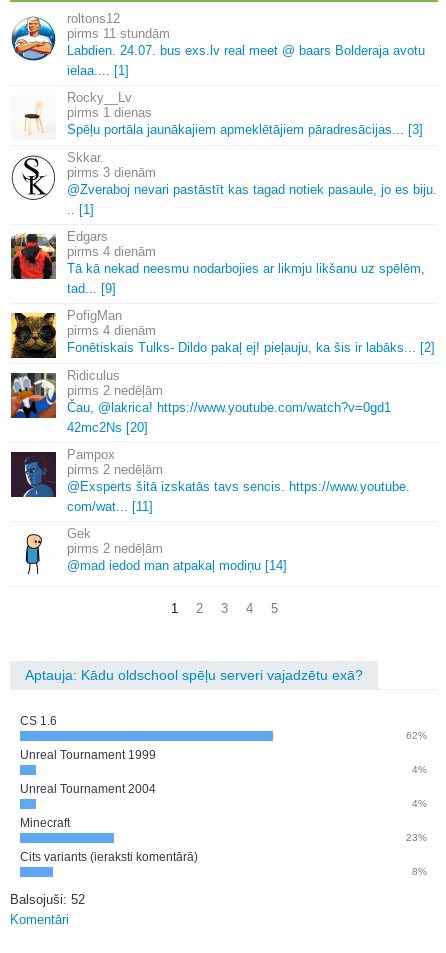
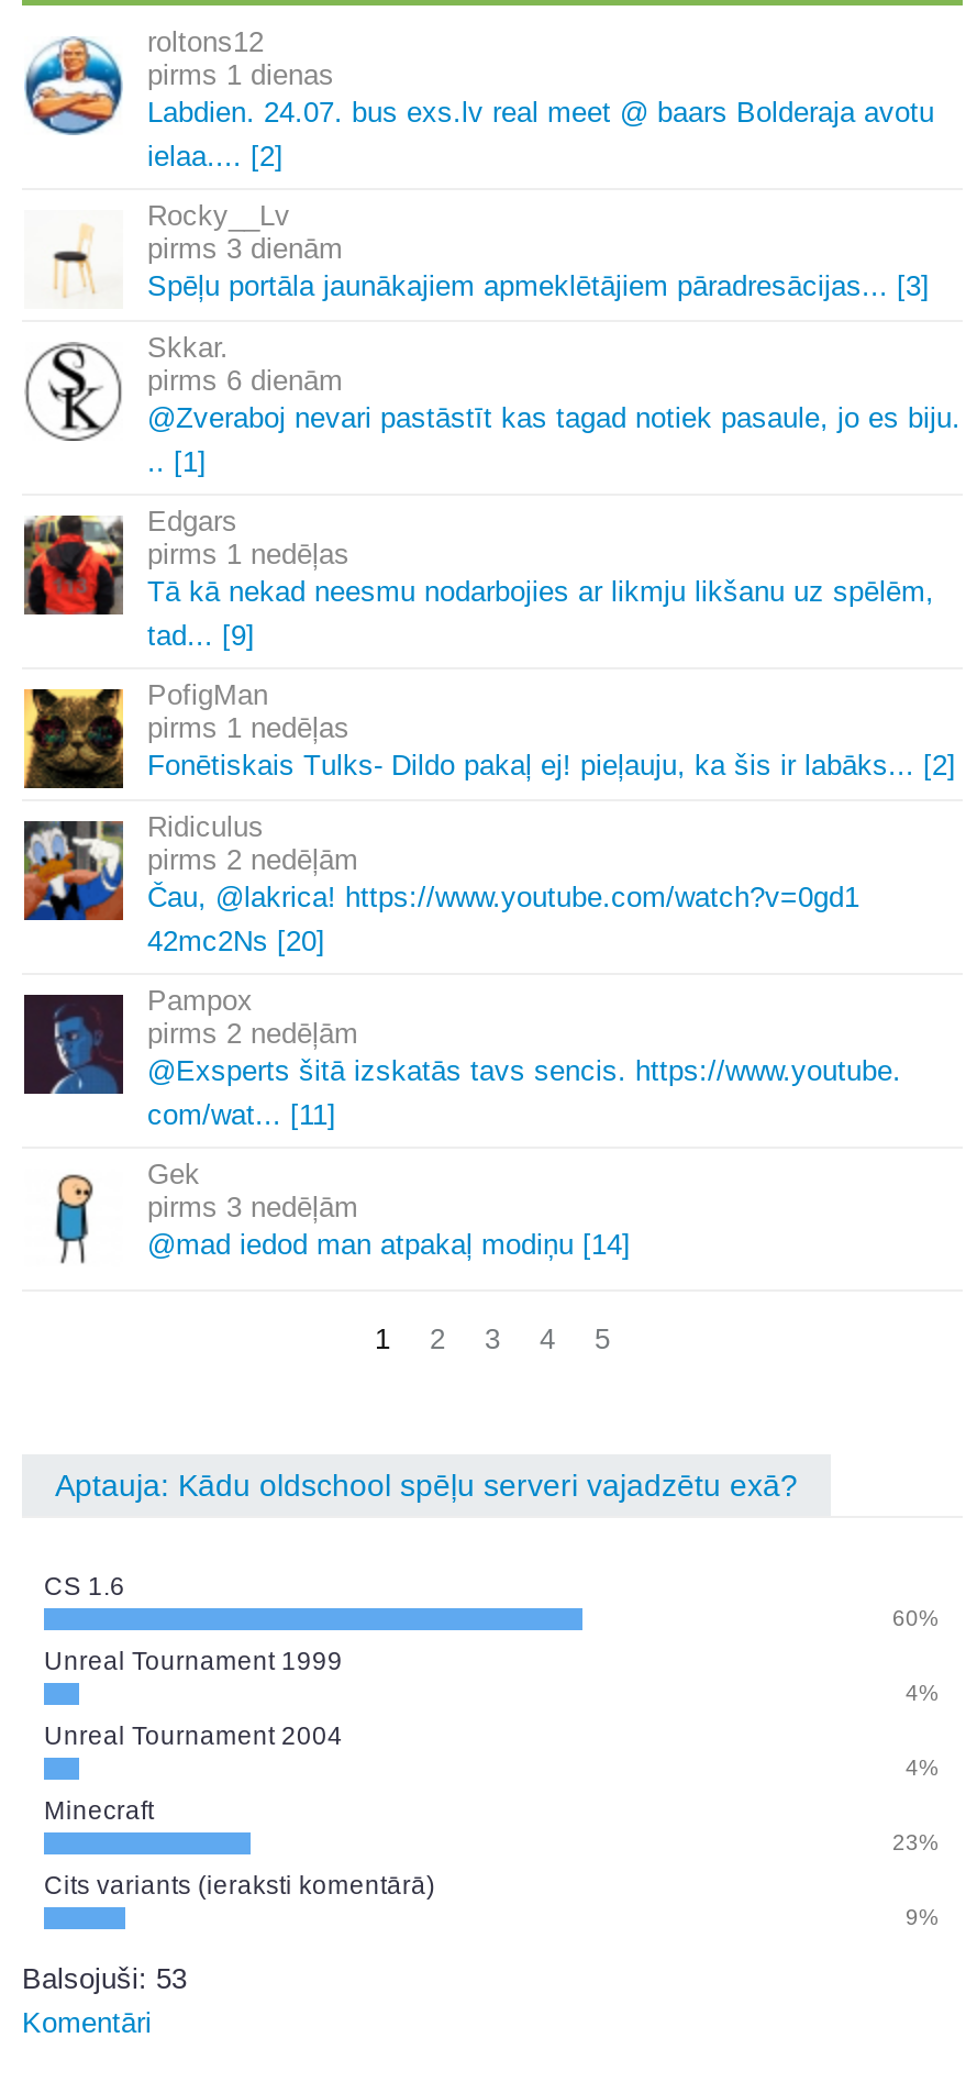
[103,26,170,41] 11 stundām -> [226,58,334,91] 1 dienas
[67,63,129,78] ielaa.... [1] -> [147,139,284,172] ielaa.... [2]
[103,105,152,120] 1 dienas -> [226,232,343,265] 3 dienām
[103,165,156,180] 3 dienām -> [226,364,343,397] 6 dienām
[103,244,156,259] 4 dienām -> [226,537,349,570] 1 nedēļas
[103,323,156,338] 4 dienām -> [226,711,349,744] 1 nedēļas
[103,541,163,556] 2 nedēļām -> [226,1190,358,1223] 3 nedēļām
[406,730,427,741] 62% -> [892,1606,939,1630] 60%
[412,866,427,877] 8% -> [906,1905,939,1929] 9%
[10,892,85,907] Balsojuši: 52 -> [22,1962,187,1995] Balsojuši: 53

